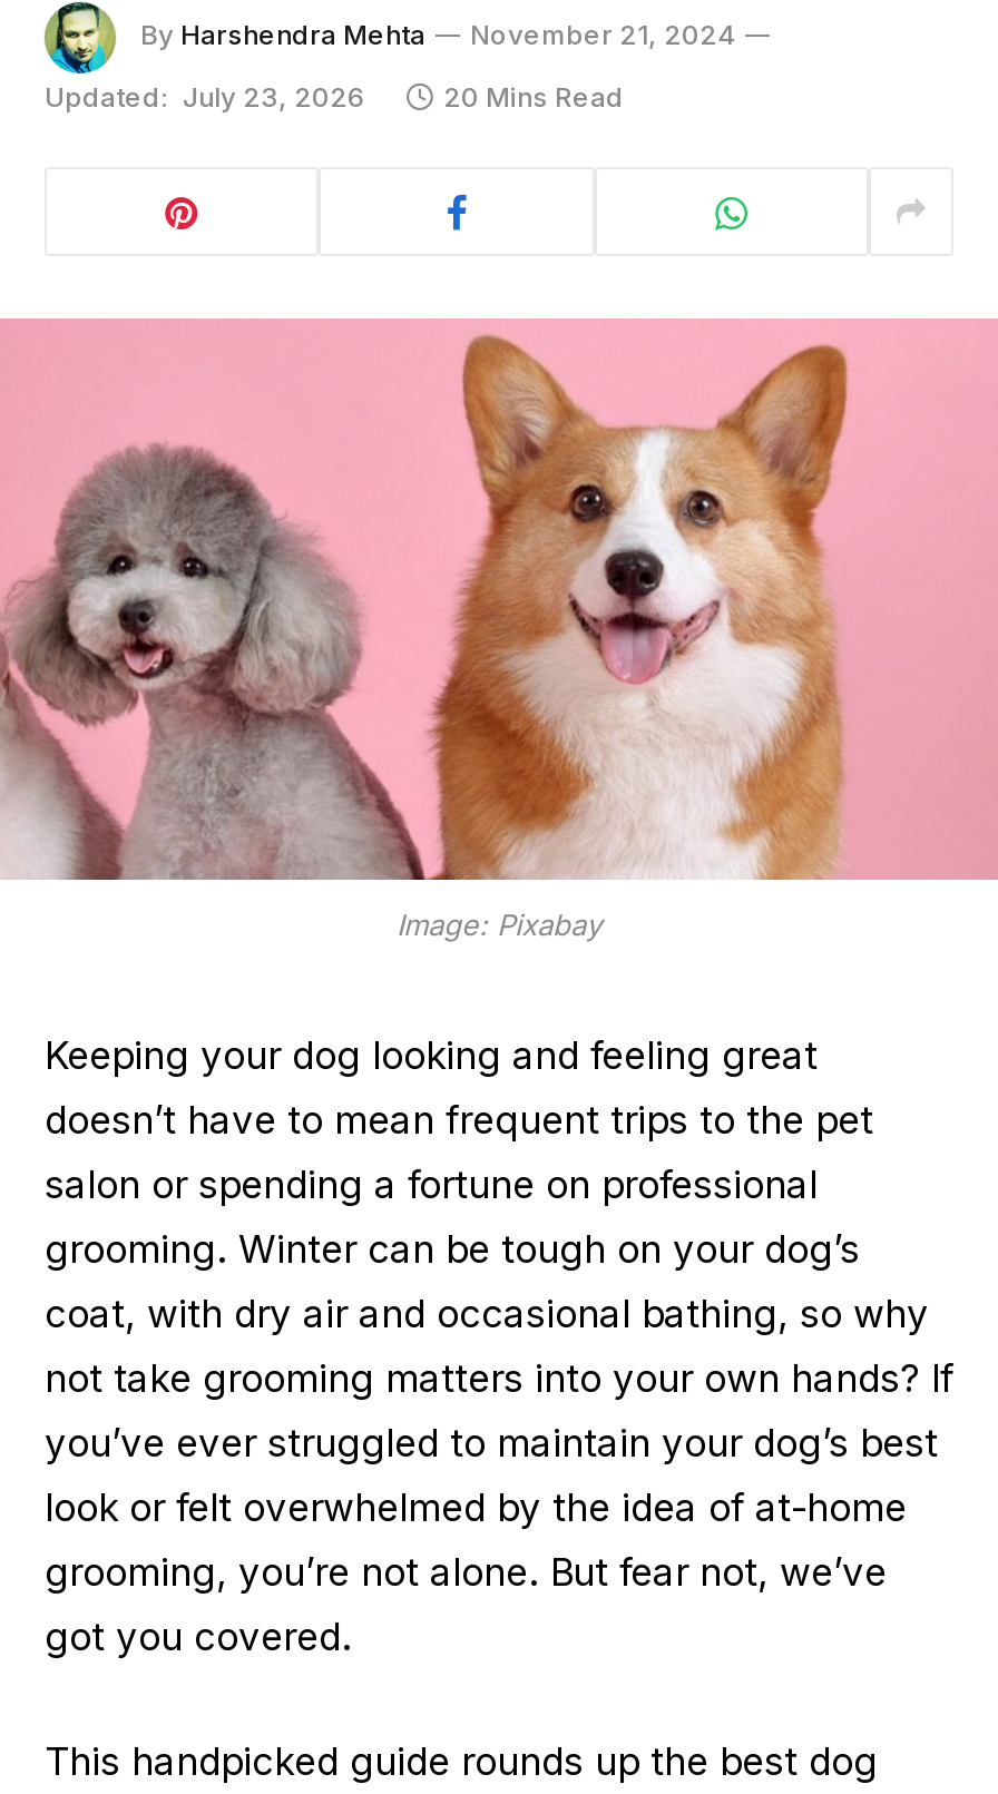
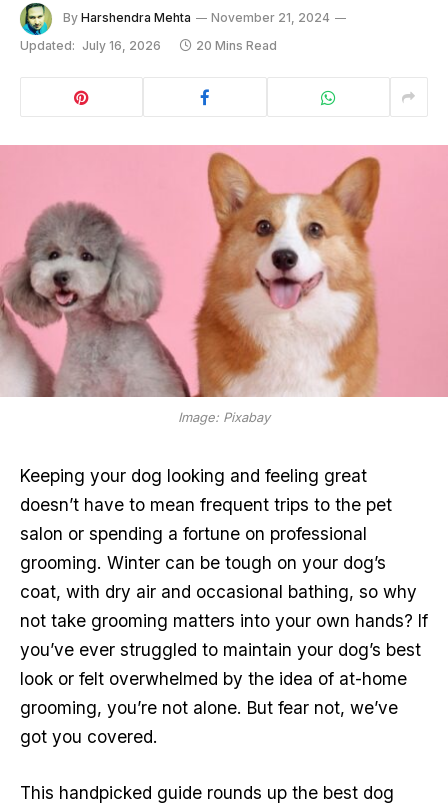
[45,80,365,114] Updated: July 23, 2026 -> [20,38,161,53] Updated: July 16, 2026

